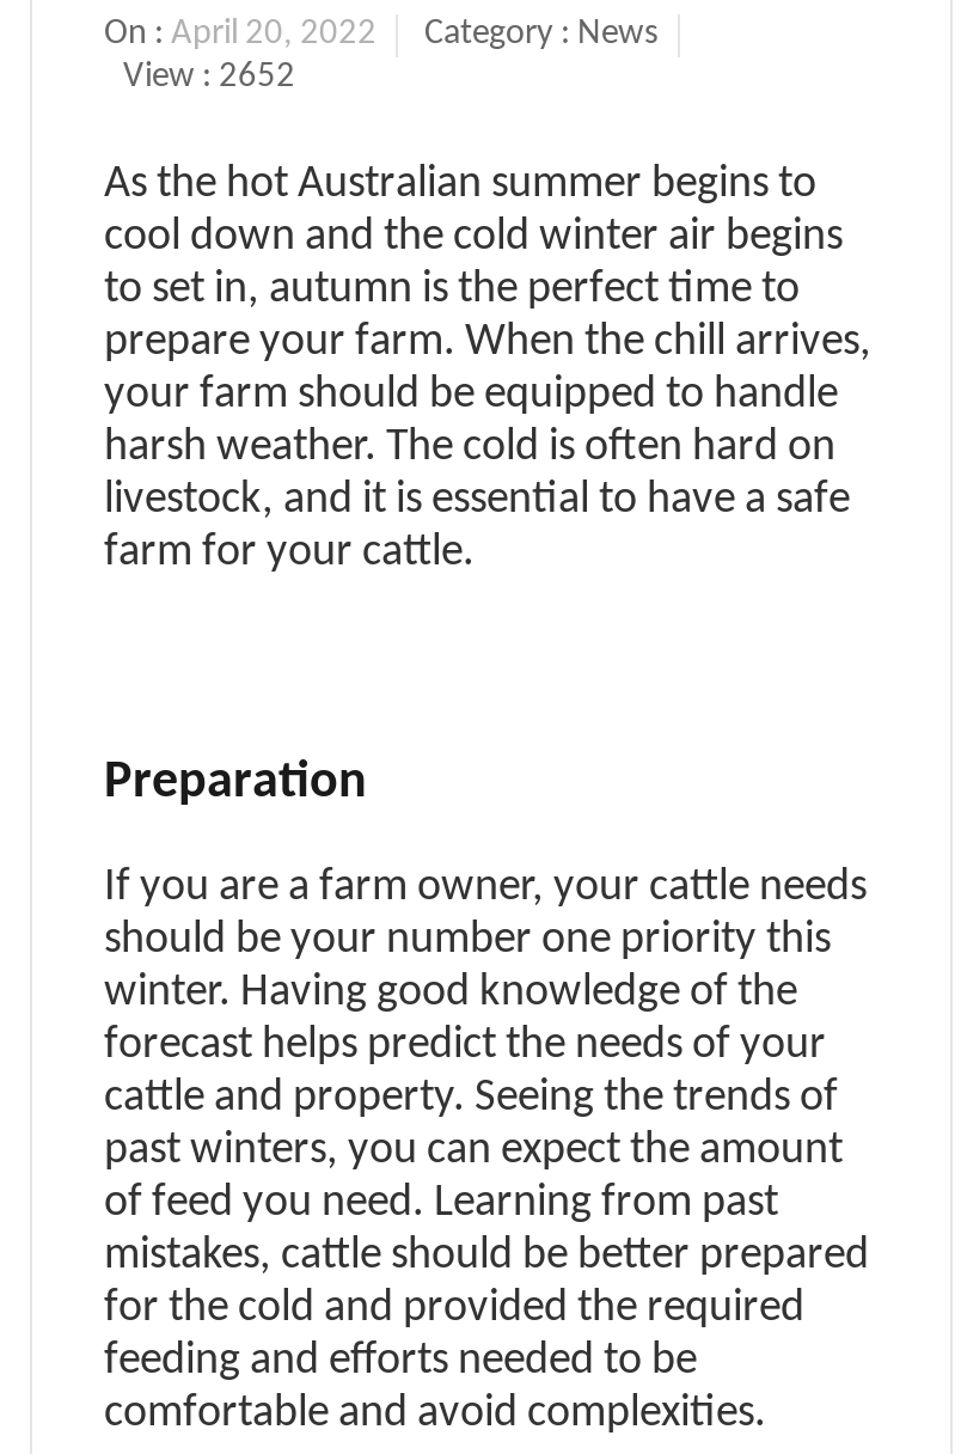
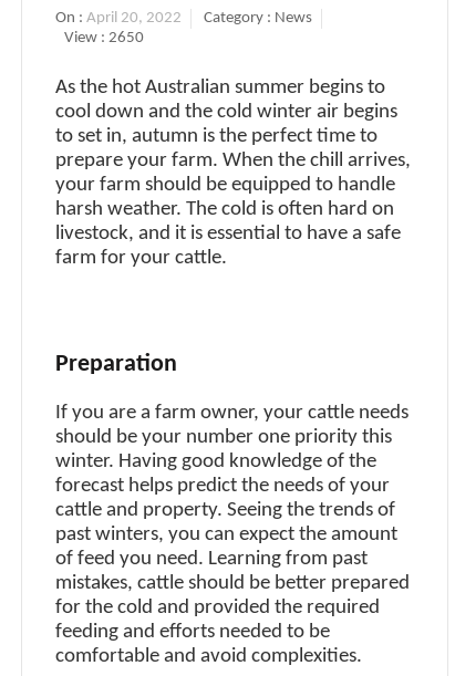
[123,59,295,95] View : 2652 -> [64,30,144,46] View : 2650

